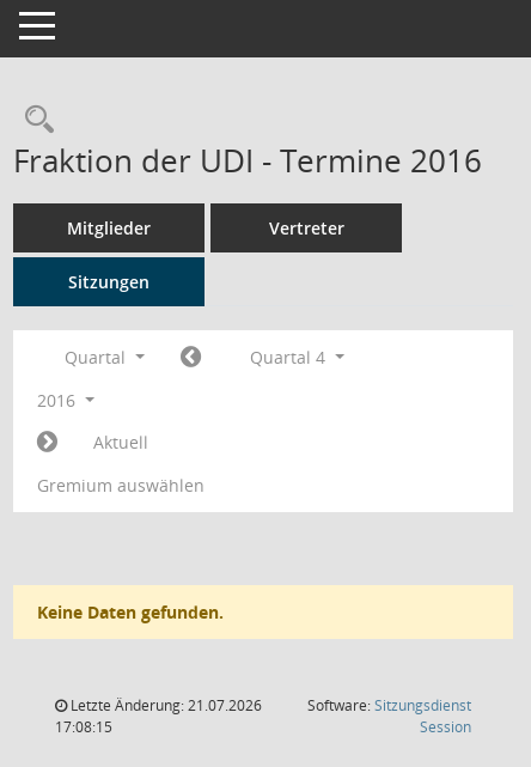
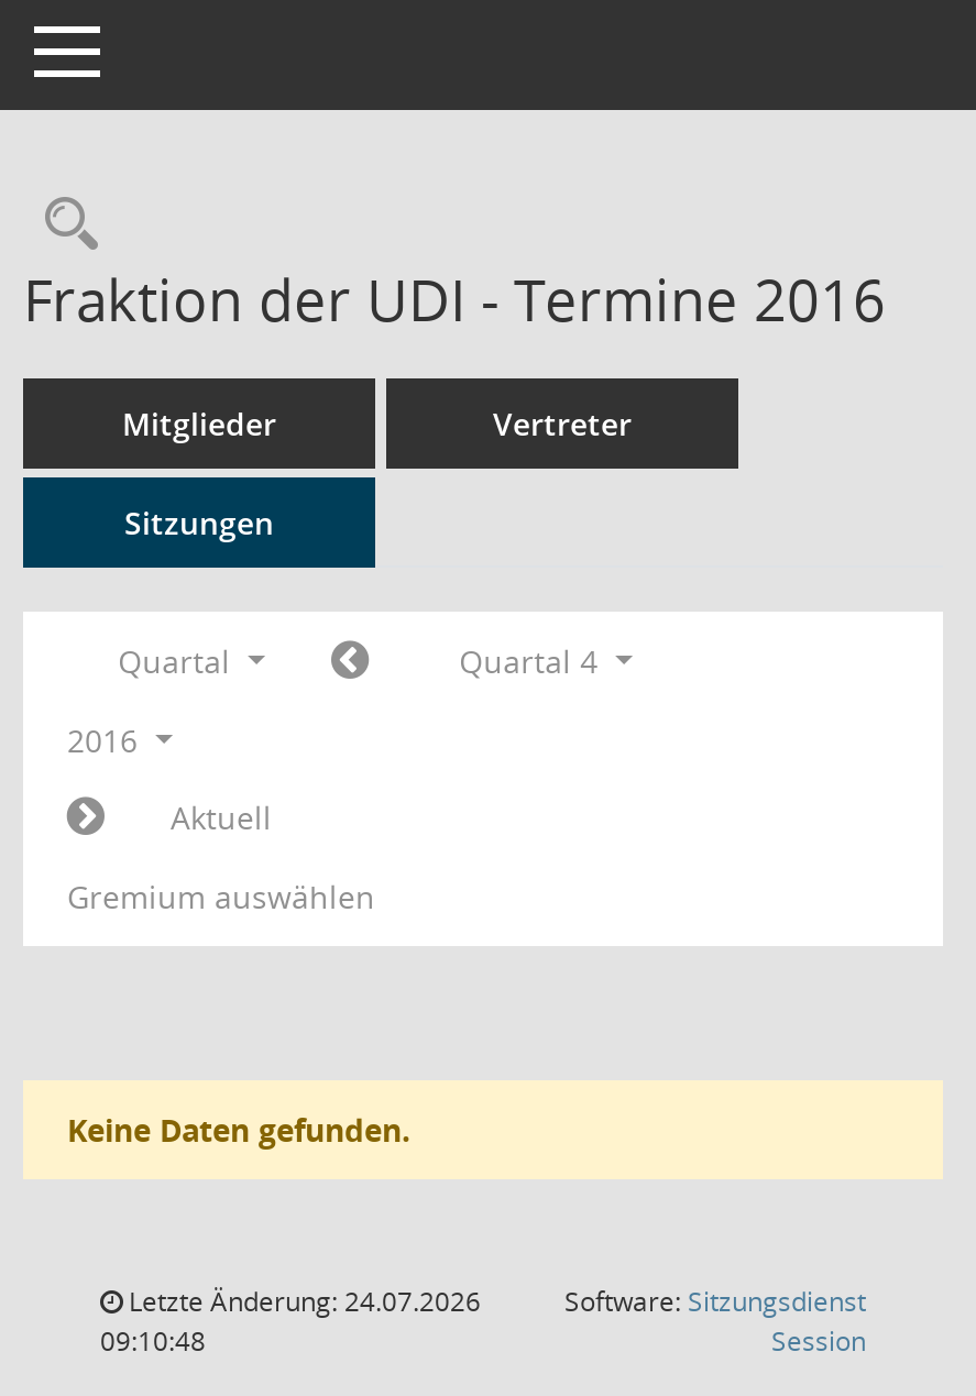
[67,695,262,716] Letzte Änderung: 21.07.2026 -> [122,1283,481,1320] Letzte Änderung: 24.07.2026
[55,717,112,737] 17:08:15 -> [100,1322,206,1360] 09:10:48

